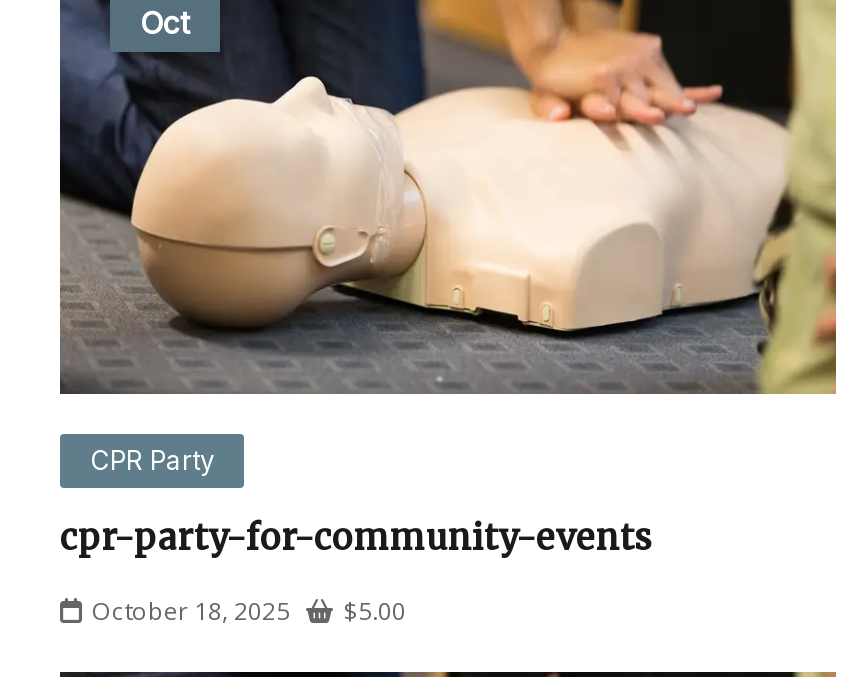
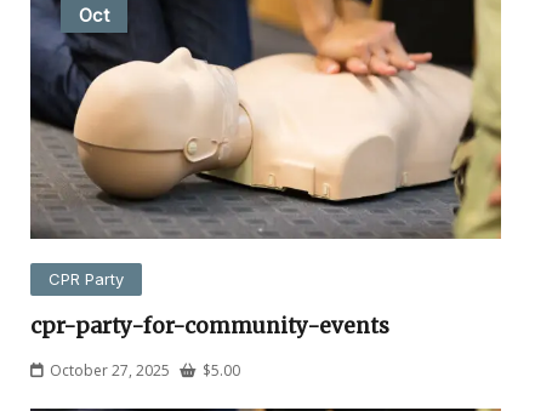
[92,594,406,628] October 18, 2025 $5.00 -> [50,360,240,381] October 27, 2025 $5.00

